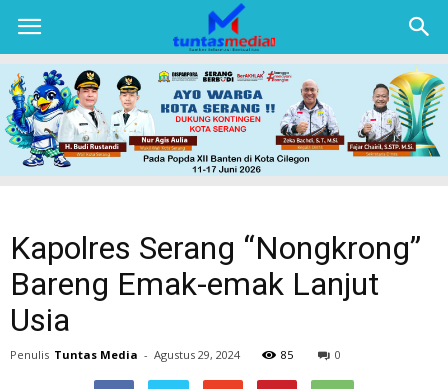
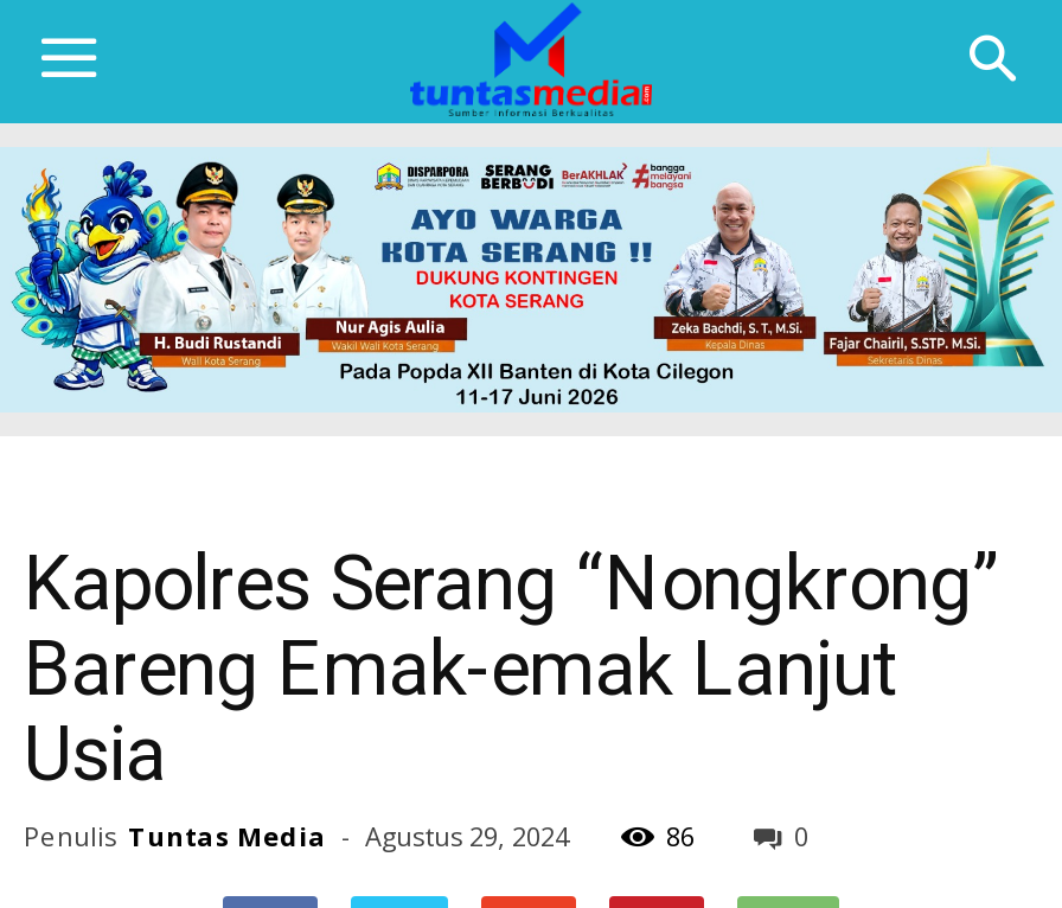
[281,347,293,362] 85 -> [666,818,695,853] 86

